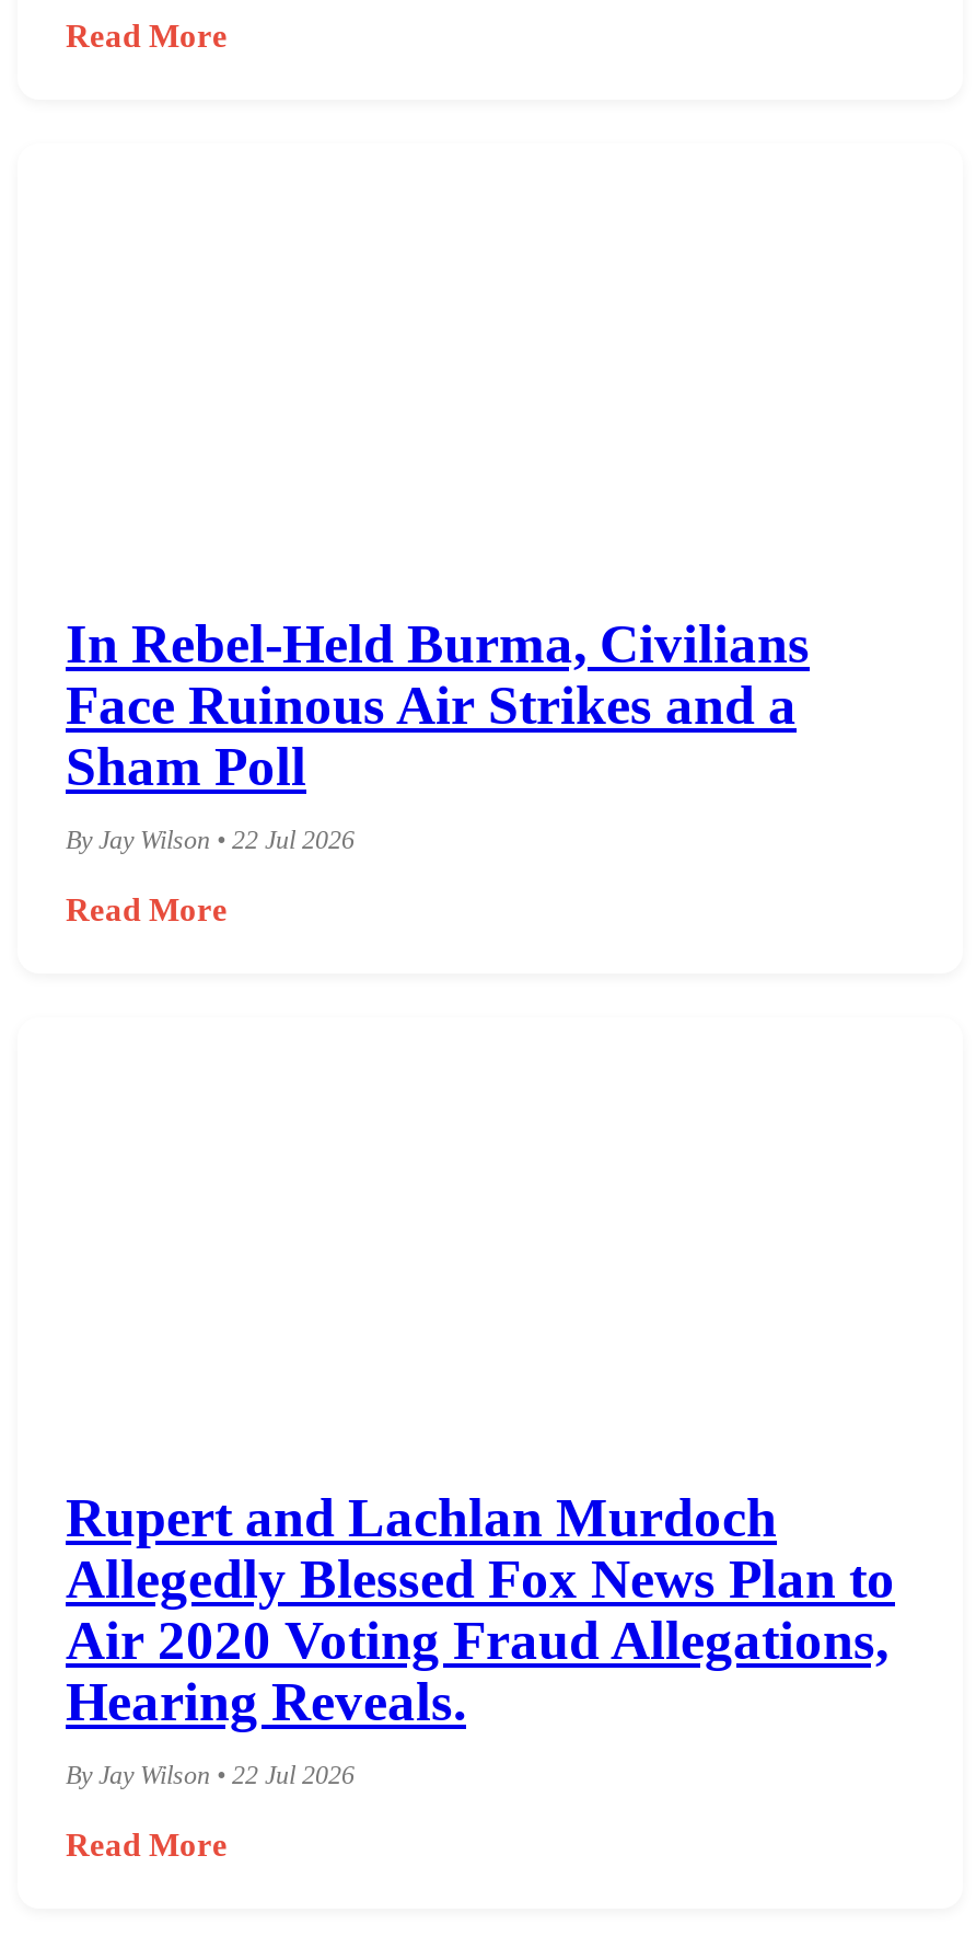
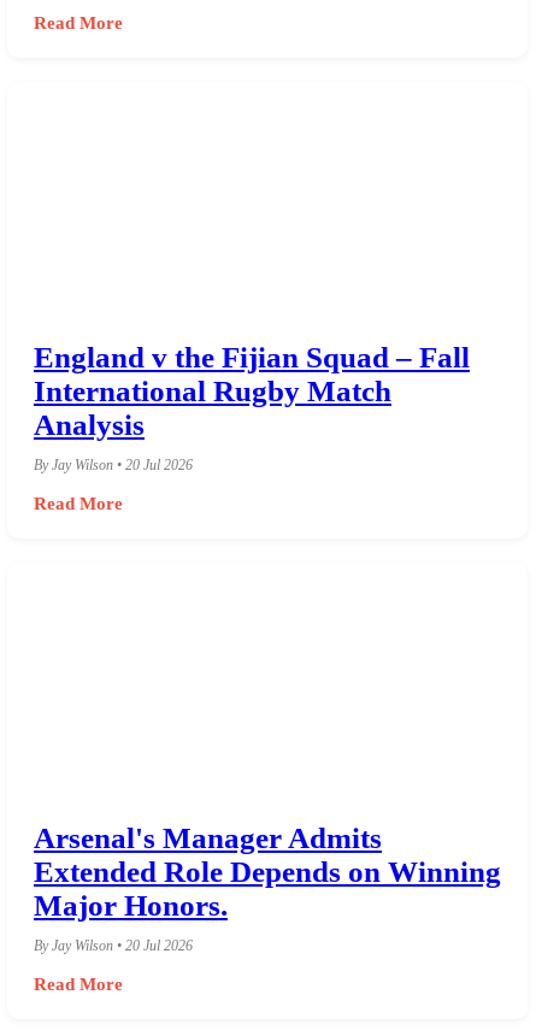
[66,613,810,795] In Rebel-Held Burma, Civilians | Face Ruinous Air Strikes and a | Sham Poll -> [34,340,470,440] England v the Fijian Squad – Fall | International Rugby Match | Analysis
[66,823,355,854] By Jay Wilson • 22 Jul 2026 -> [34,456,193,473] By Jay Wilson • 20 Jul 2026
[66,1487,895,1730] Rupert and Lachlan Murdoch | Allegedly Blessed Fox News Plan to | Air 2020 Voting Fraud Allegations, | Hearing Reveals. -> [34,821,501,921] Arsenal's Manager Admits | Extended Role Depends on Winning | Major Honors.
[66,1759,355,1789] By Jay Wilson • 22 Jul 2026 -> [34,937,193,954] By Jay Wilson • 20 Jul 2026

